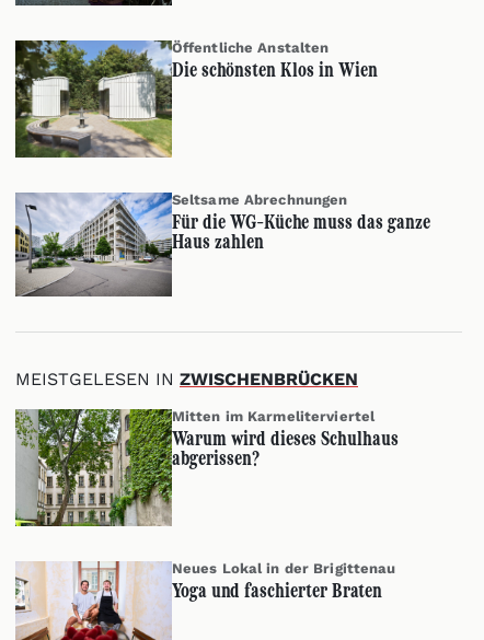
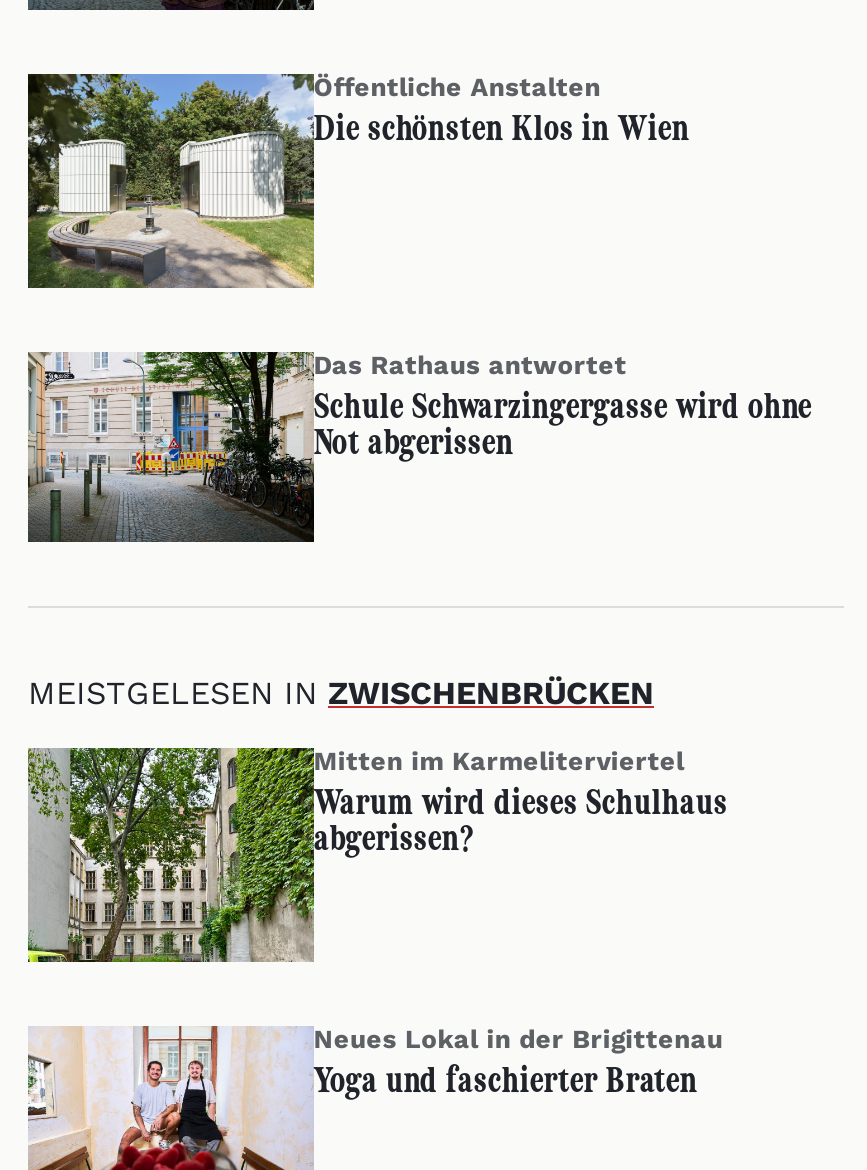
[14,191,430,296] [image] | Seltsame Abrechnungen | Für die WG-Küche muss das ganze | Haus zahlen -> [28,350,812,540] [image] | Das Rathaus antwortet | Schule Schwarzingergasse wird ohne | Not abgerissen

